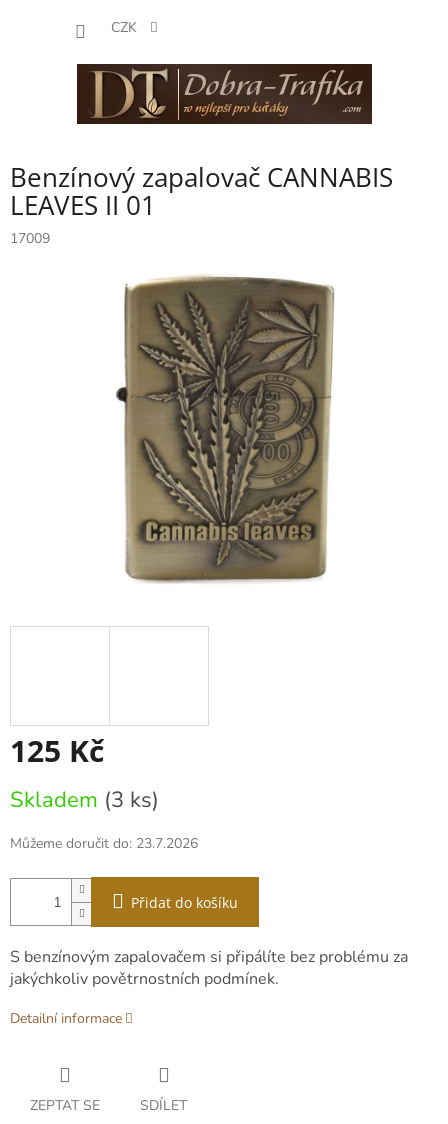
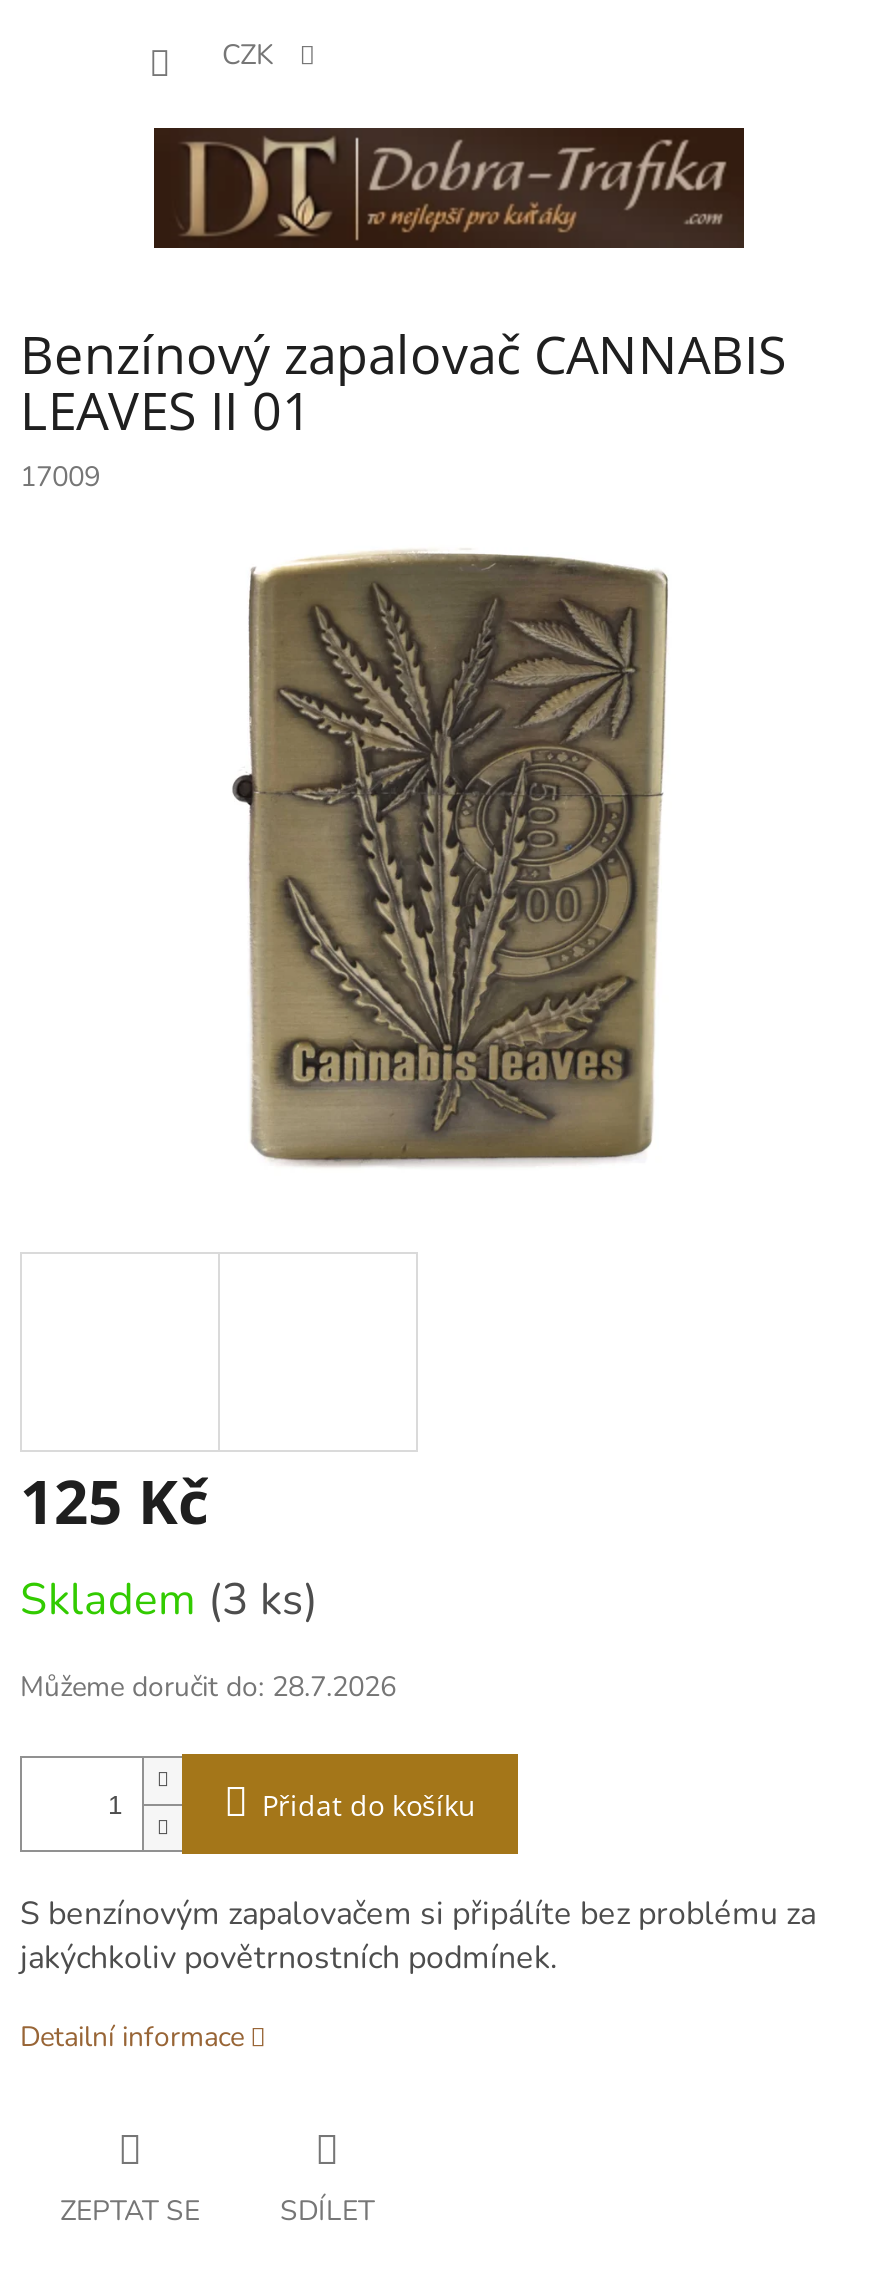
[10,834,198,853] Můžeme doručit do: 23.7.2026 -> [20,1669,396,1707] Můžeme doručit do: 28.7.2026

